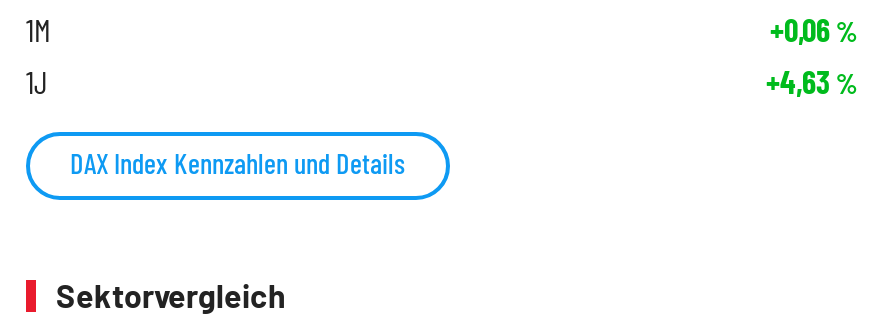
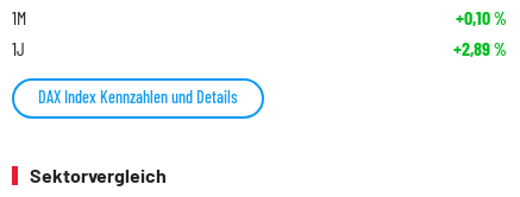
[770,9,858,47] +0,06% -> [456,5,507,28] +0,10%
[766,61,858,99] +4,63% -> [453,36,507,59] +2,89%

